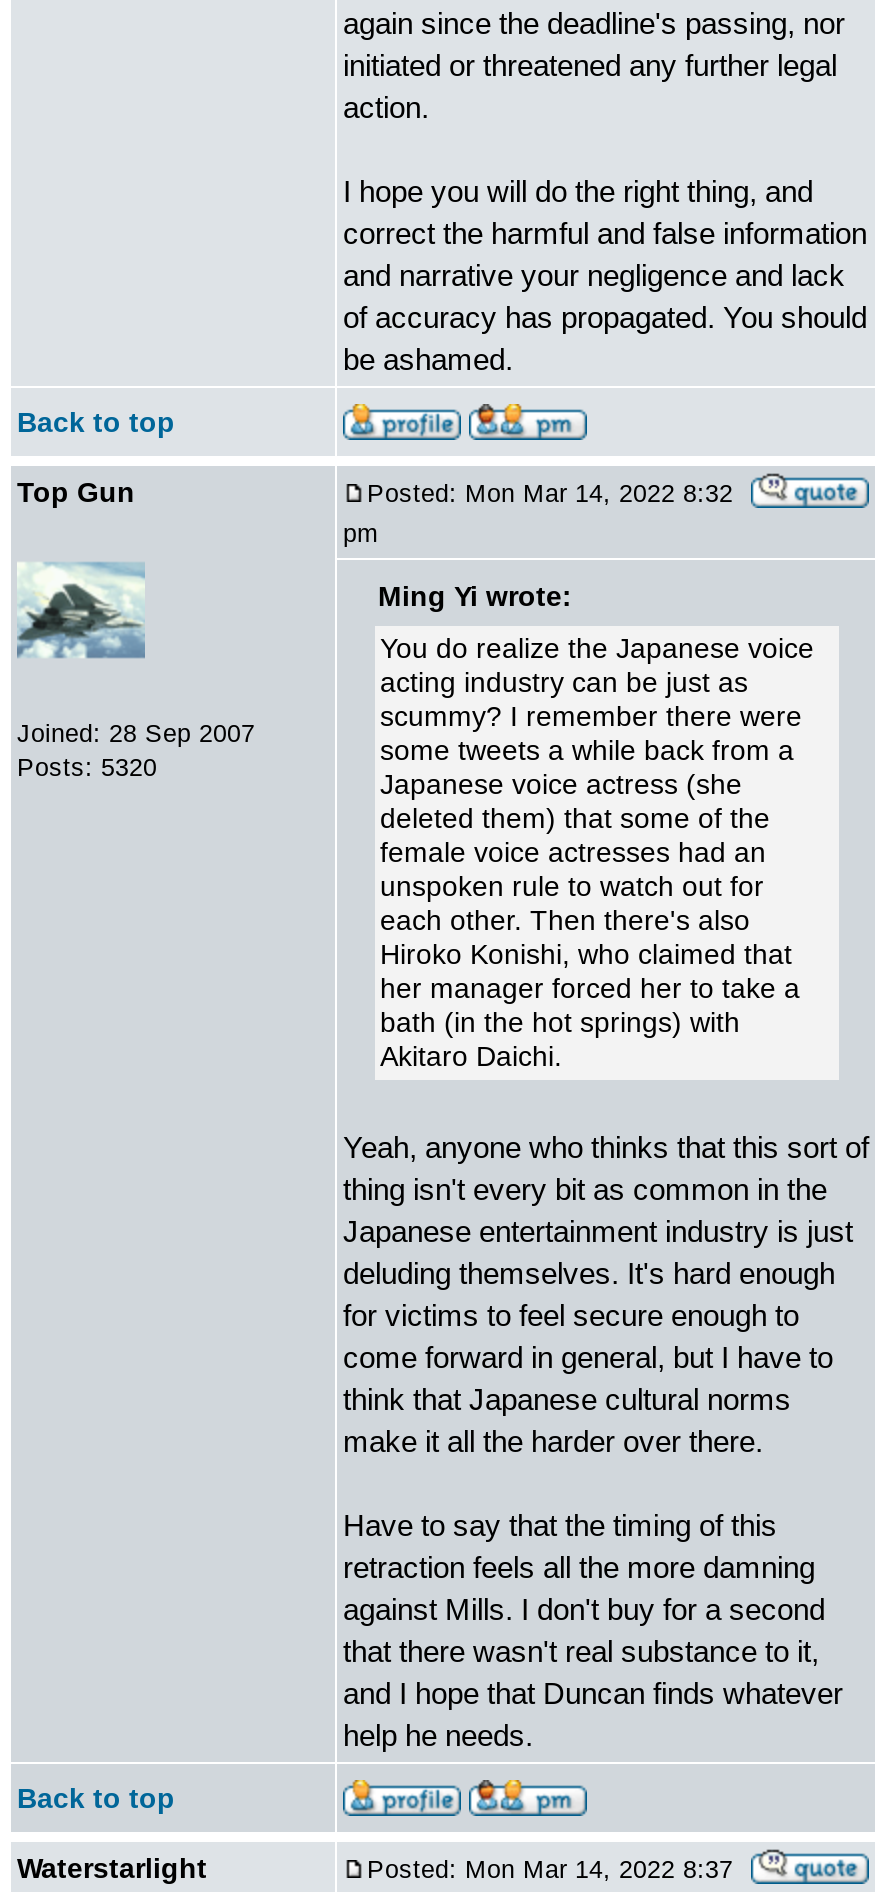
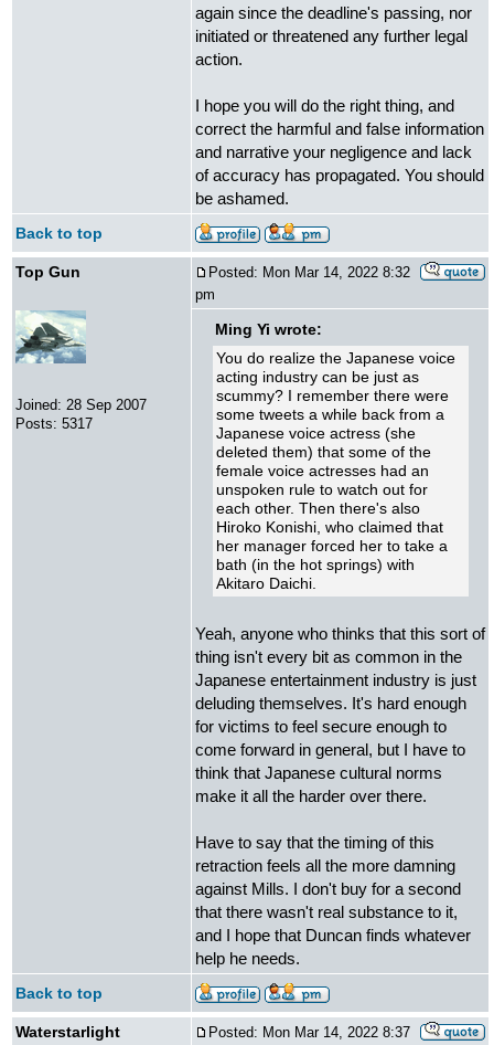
[17,754,157,782] Posts: 5320 -> [15,416,93,432] Posts: 5317

